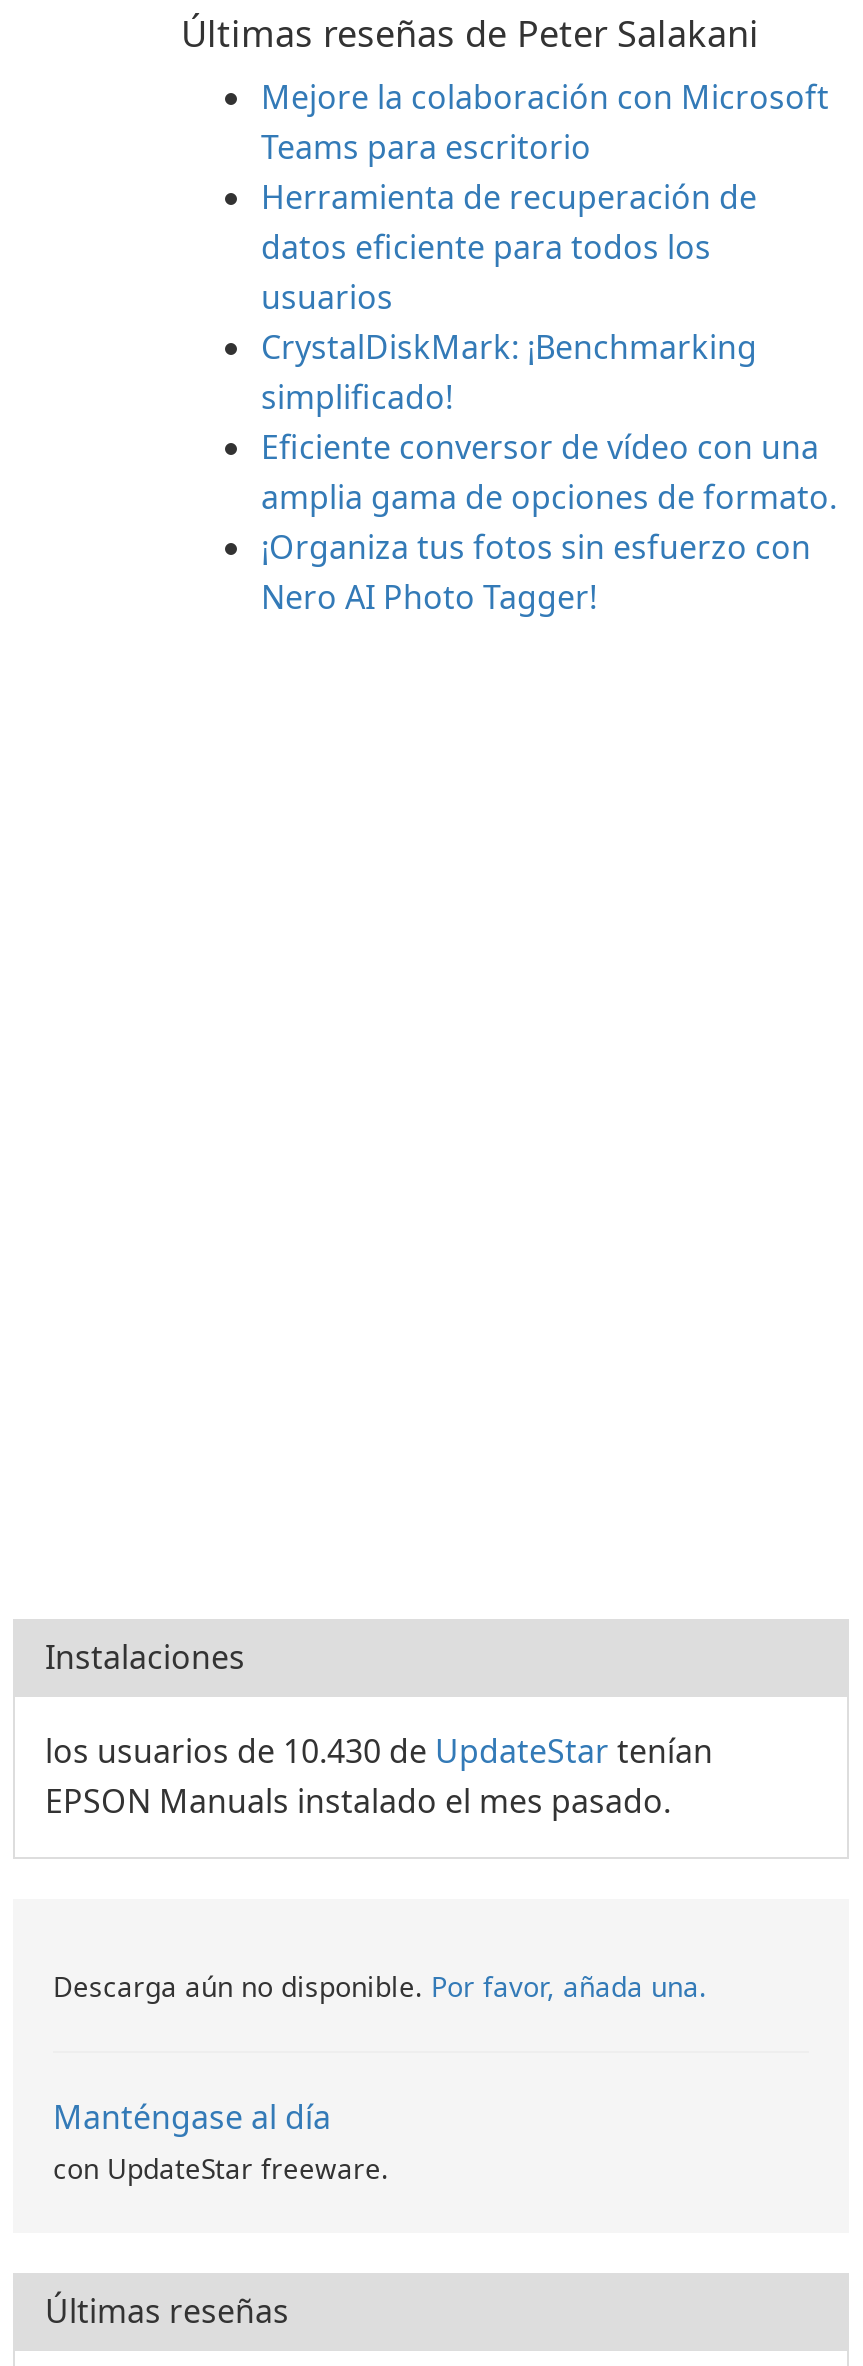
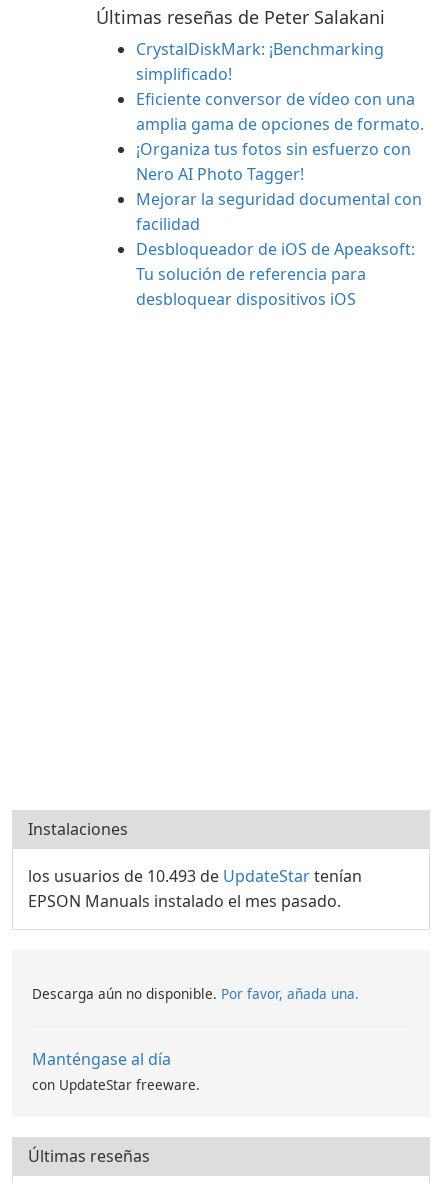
[261,75,829,319] Mejore la colaboración con Microsoft | Teams para escritorio | Herramienta de recuperación de | datos eficiente para todos los | usuarios -> none
moved [261,325,837,619] -> [136,38,424,185]: CrystalDiskMark: ¡Benchmarking | simplificado! | Eficiente conversor de vídeo con una | amplia gama de opciones de formato. | ¡Organiza tus fotos sin esfuerzo con | Nero AI Photo Tagger!
none -> [136,188,422,310] Mejorar la seguridad documental con | facilidad | Desbloqueador de iOS de Apeaksoft: | Tu solución de referencia para | desbloquear dispositivos iOS
[45,1729,713,1773] los usuarios de 10.430 de UpdateStar tenían -> [28,865,362,887] los usuarios de 10.493 de UpdateStar tenían

